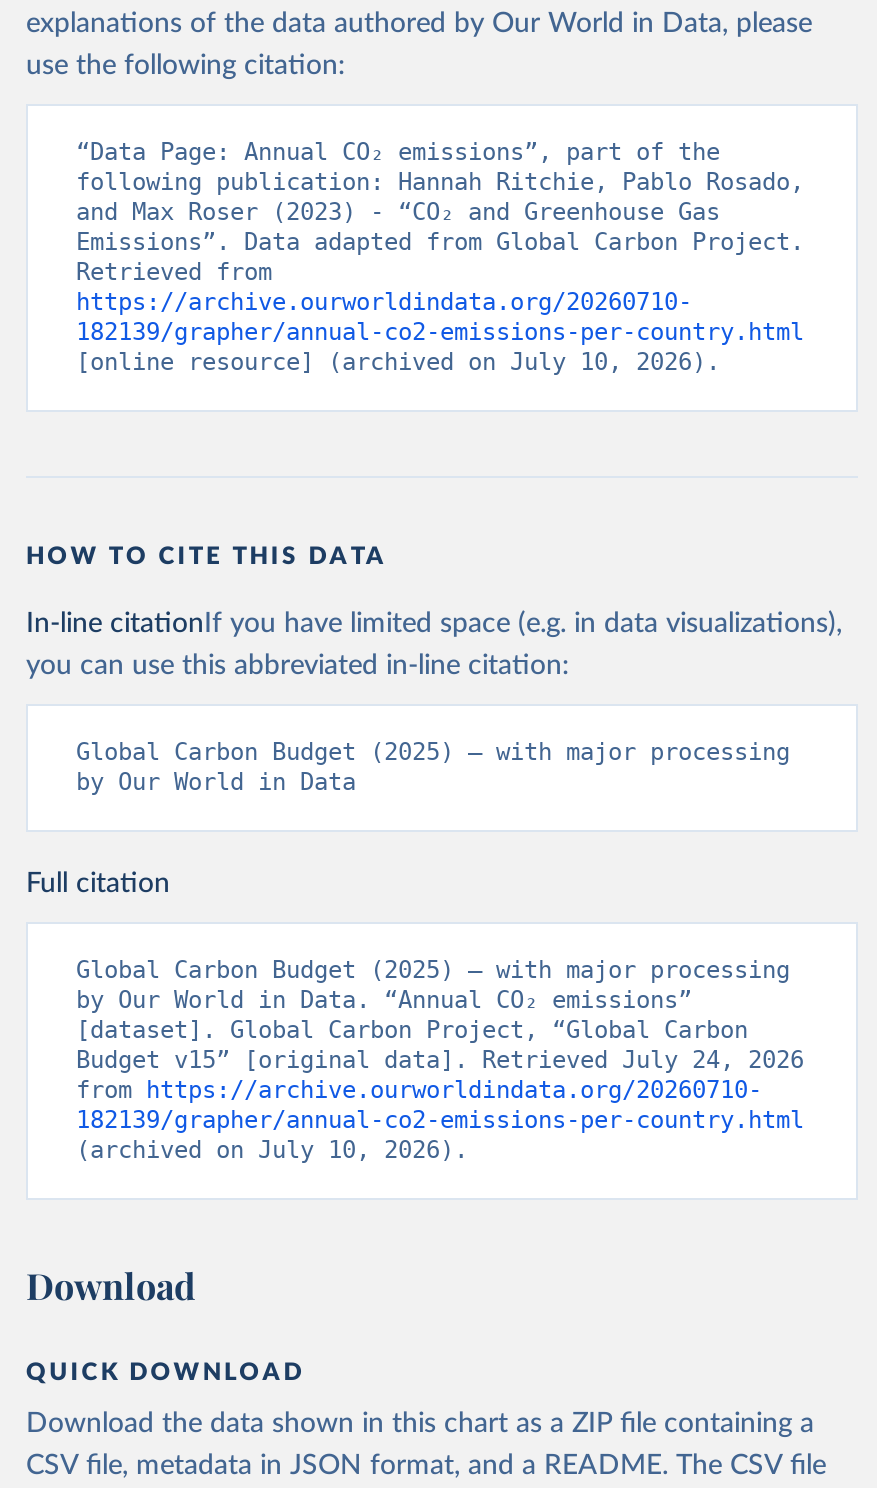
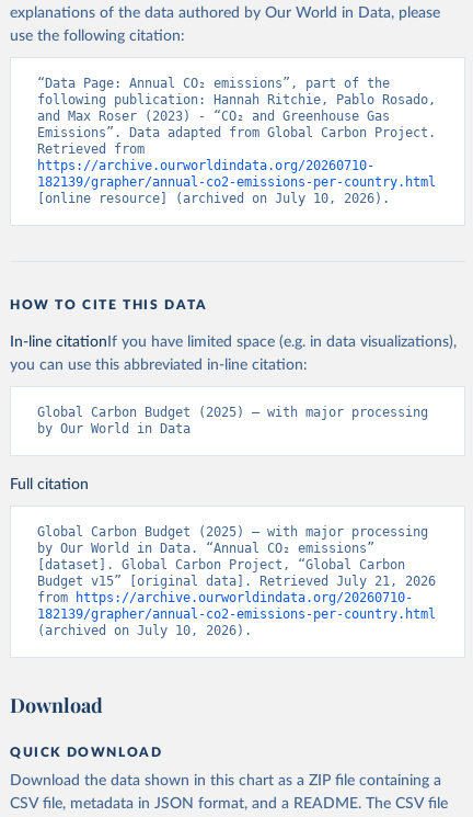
[76,1045,804,1073] Budget v15” [original data]. Retrieved July 24, 2026 -> [37,574,436,589] Budget v15” [original data]. Retrieved July 21, 2026

